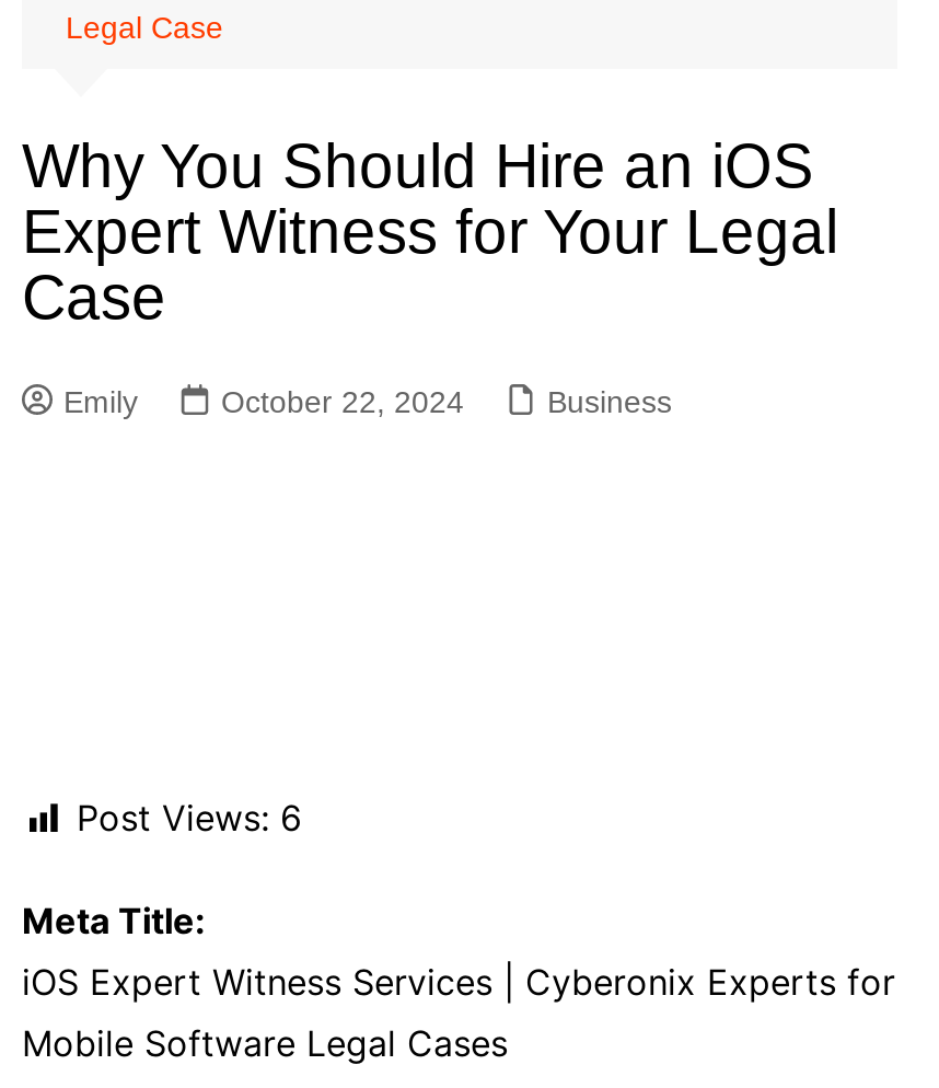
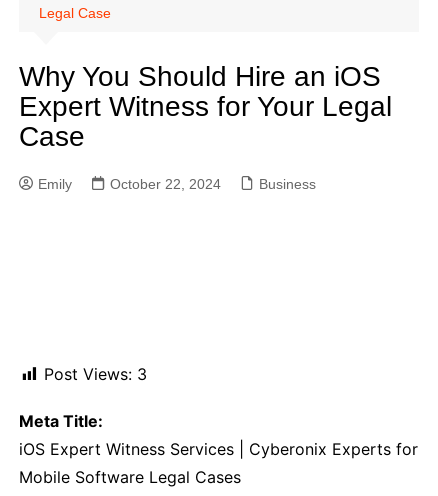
[77,796,302,840] Post Views: 6 -> [44,364,147,384] Post Views: 3

